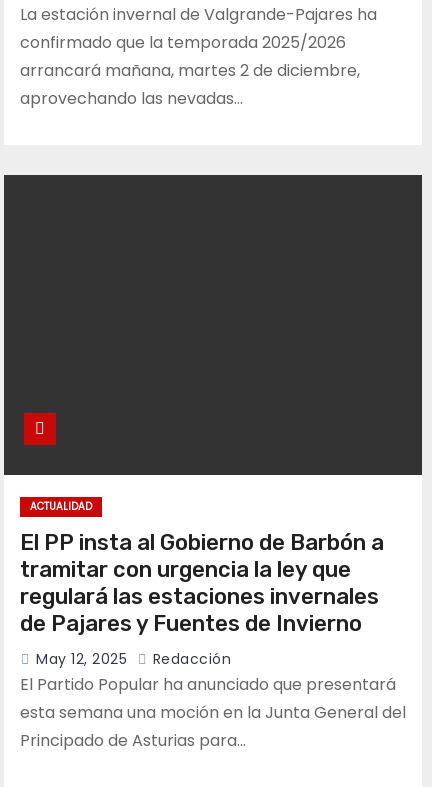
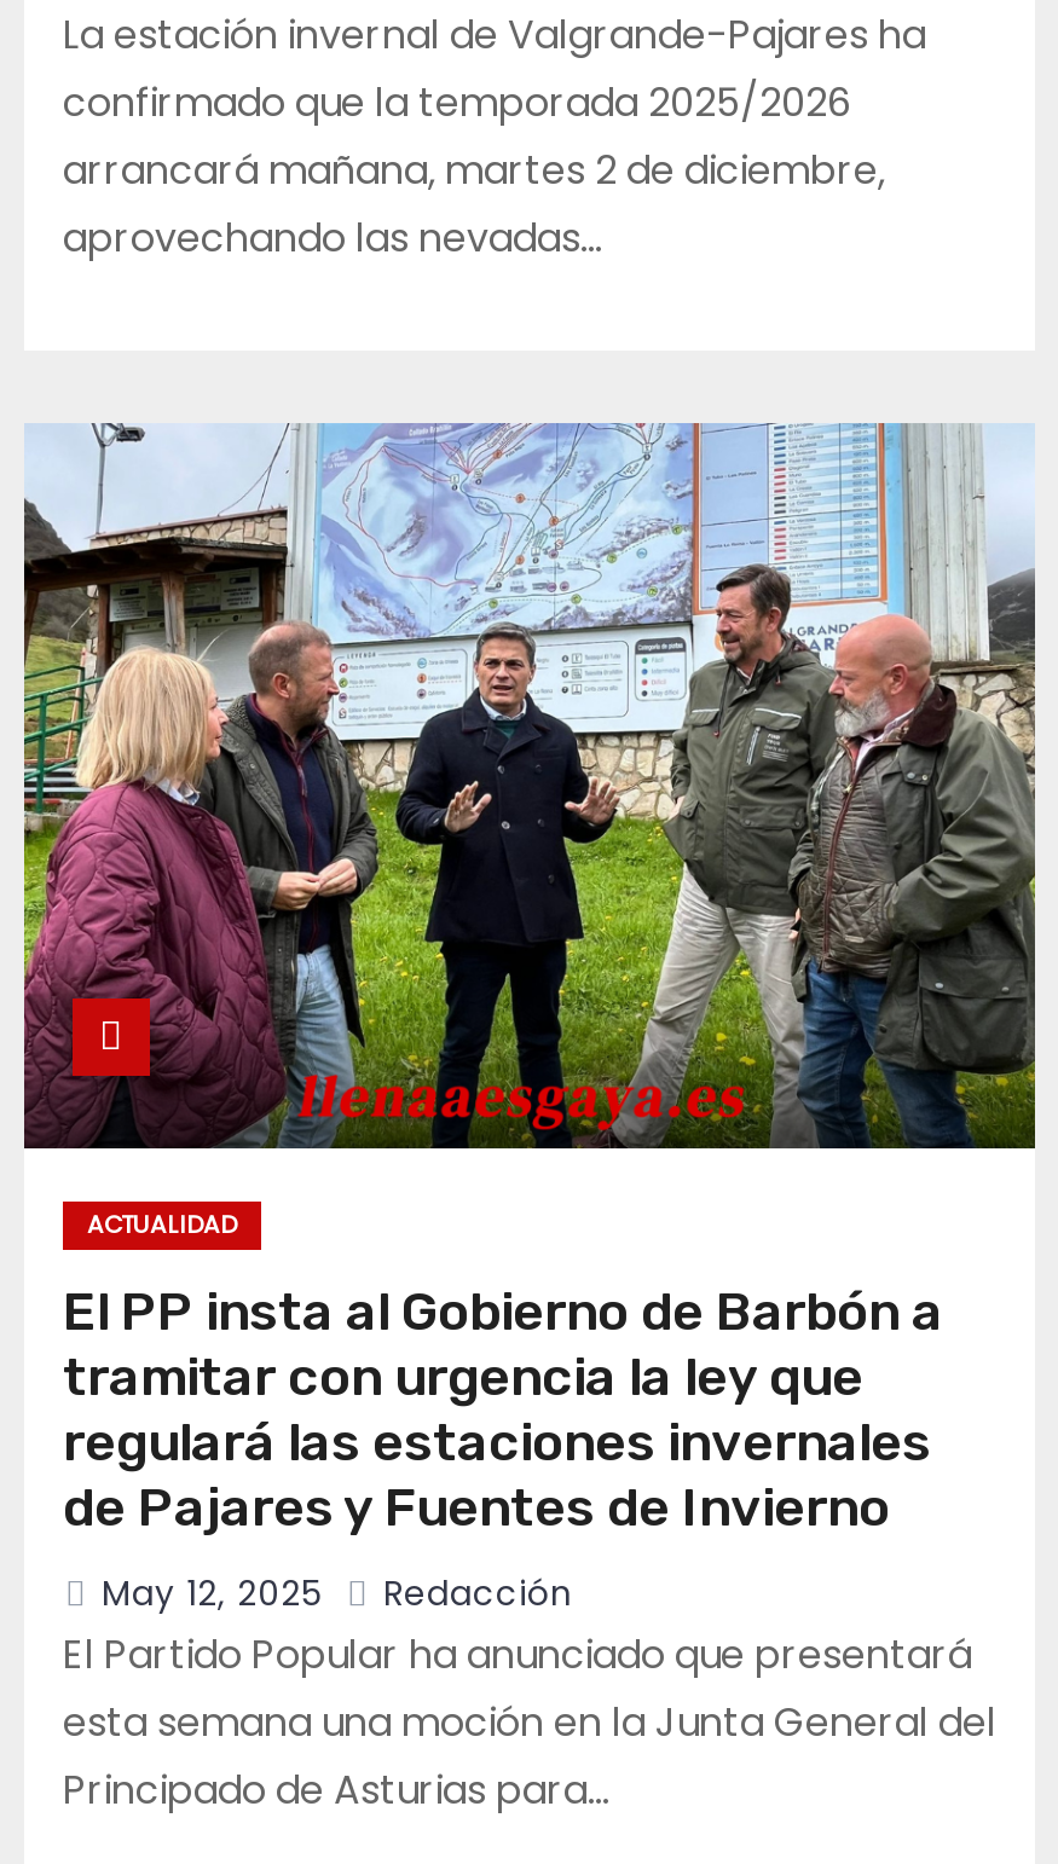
none -> [22,423,1037,1148] [image]

